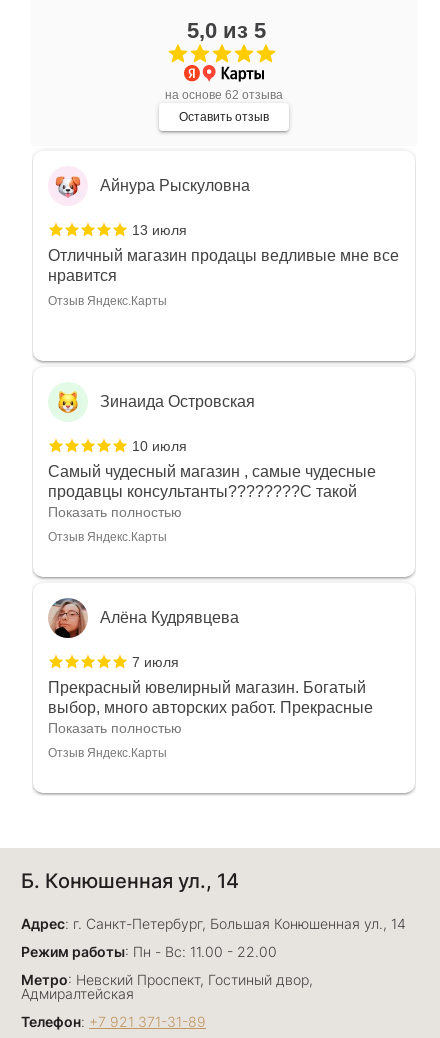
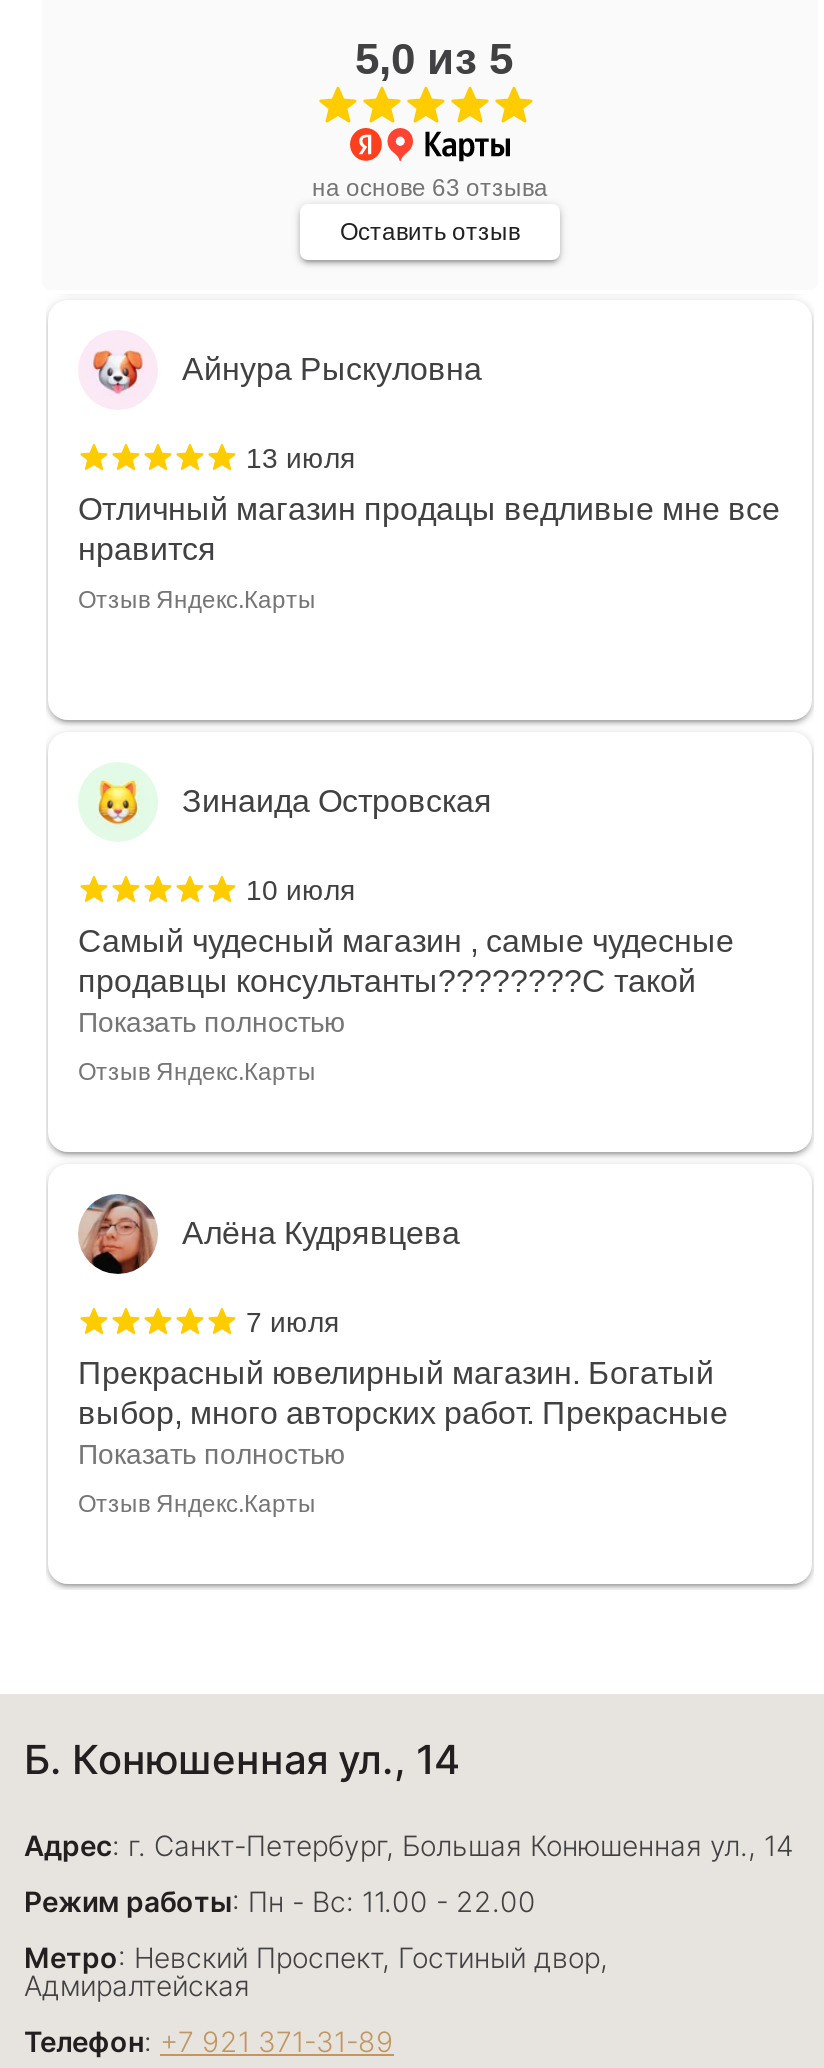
[165,87,283,101] на основе 62 отзыва -> [312,173,548,201] на основе 63 отзыва

